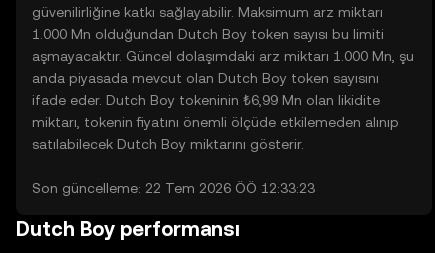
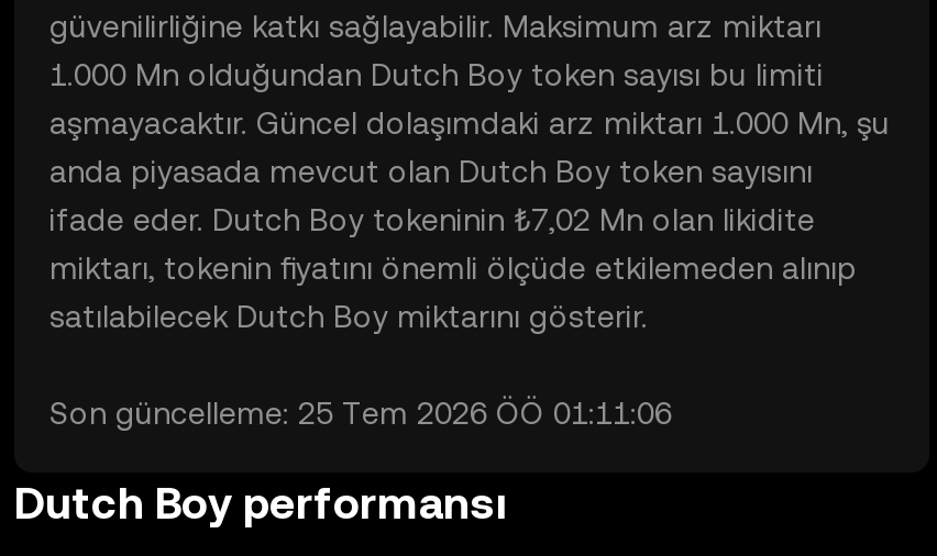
[32,92,380,108] ifade eder. Dutch Boy tokeninin ₺6,99 Mn olan likidite -> [49,202,815,237] ifade eder. Dutch Boy tokeninin ₺7,02 Mn olan likidite
[32,180,315,196] Son güncelleme: 22 Tem 2026 ÖÖ 12:33:23 -> [49,396,672,431] Son güncelleme: 25 Tem 2026 ÖÖ 01:11:06

